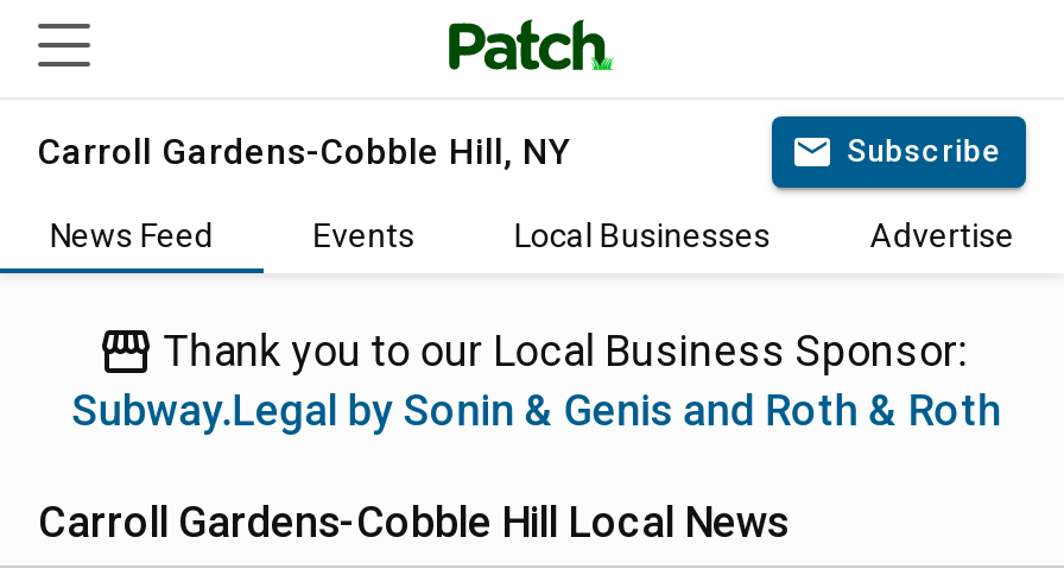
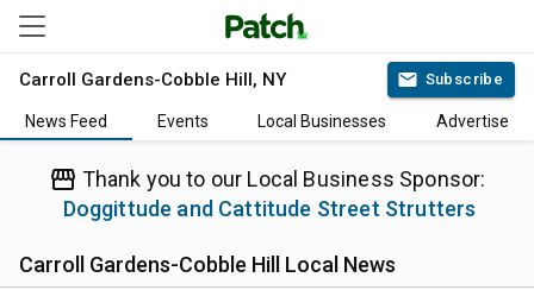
[72,385,1002,435] Subway.Legal by Sonin & Genis and Roth & Roth -> [63,196,476,221] Doggittude and Cattitude Street Strutters

